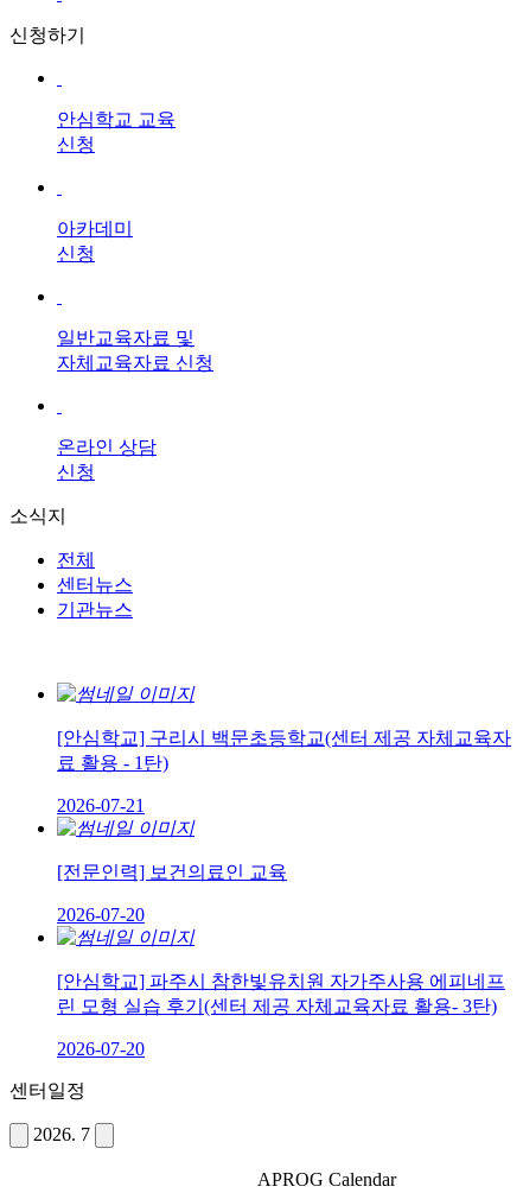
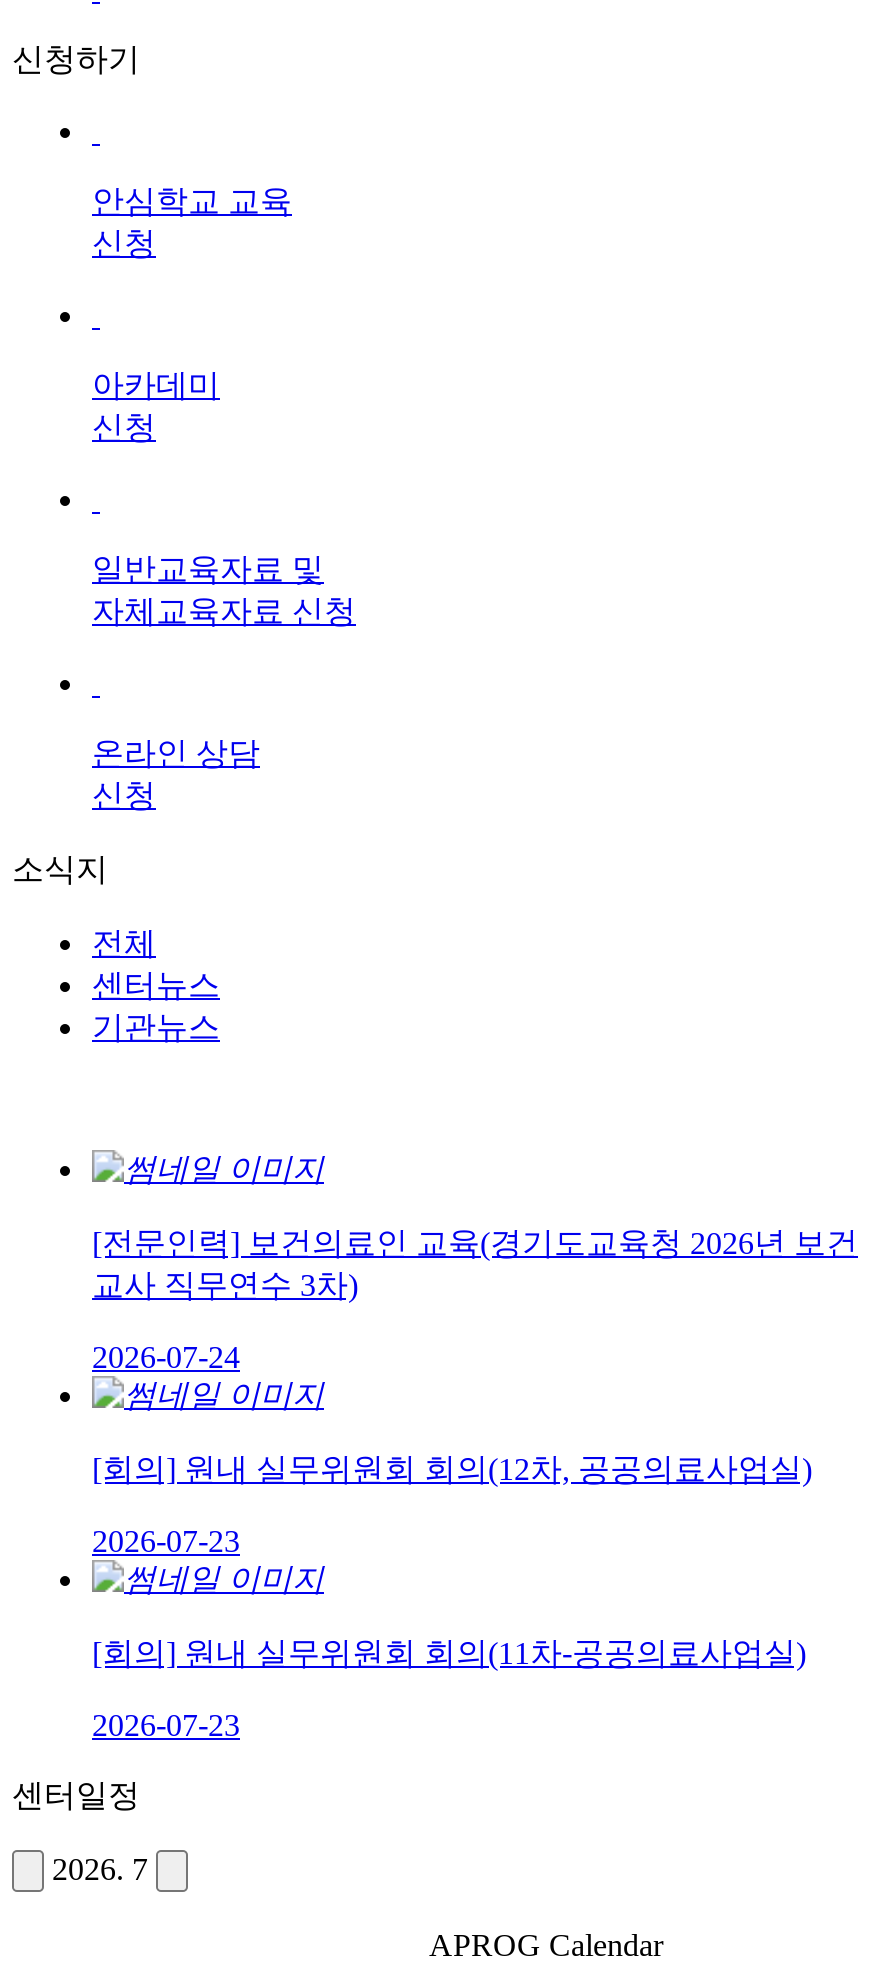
[57,728,511,773] [안심학교] 구리시 백문초등학교(센터 제공 자체교육자 | 료 활용 - 1탄) -> [92,1226,858,1302] [전문인력] 보건의료인 교육(경기도교육청 2026년 보건 | 교사 직무연수 3차)
[57,795,145,816] 2026-07-21 -> [92,1340,240,1374] 2026-07-24
[57,862,287,882] [전문인력] 보건의료인 교육 -> [92,1452,812,1486] [회의] 원내 실무위원회 회의(12차, 공공의료사업실)
[57,905,145,925] 2026-07-20 -> [92,1524,240,1558] 2026-07-23
[57,971,505,1016] [안심학교] 파주시 참한빛유치원 자가주사용 에피네프 | 린 모형 실습 후기(센터 제공 자체교육자료 활용- 3탄) -> [92,1636,806,1670] [회의] 원내 실무위원회 회의(11차-공공의료사업실)
[57,1039,145,1059] 2026-07-20 -> [92,1708,240,1742] 2026-07-23

